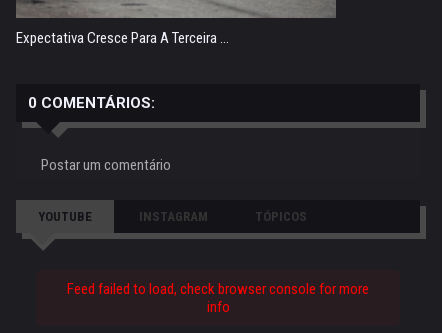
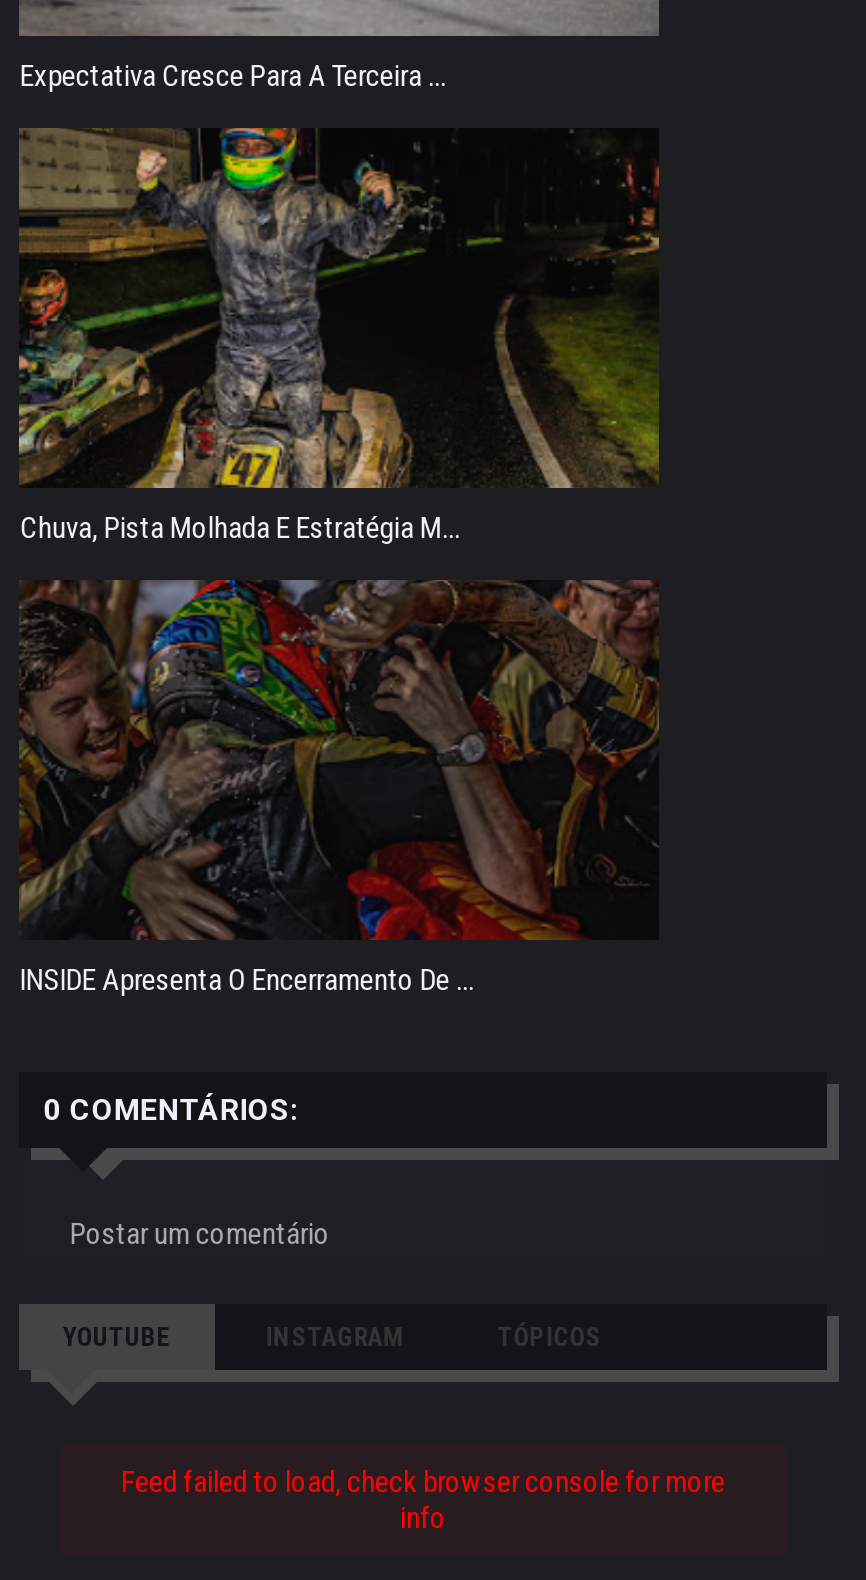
none -> [19,126,661,546] [image] | Chuva, Pista Molhada E Estratégia M...
none -> [19,560,659,998] [image] | INSIDE Apresenta O Encerramento De ...

